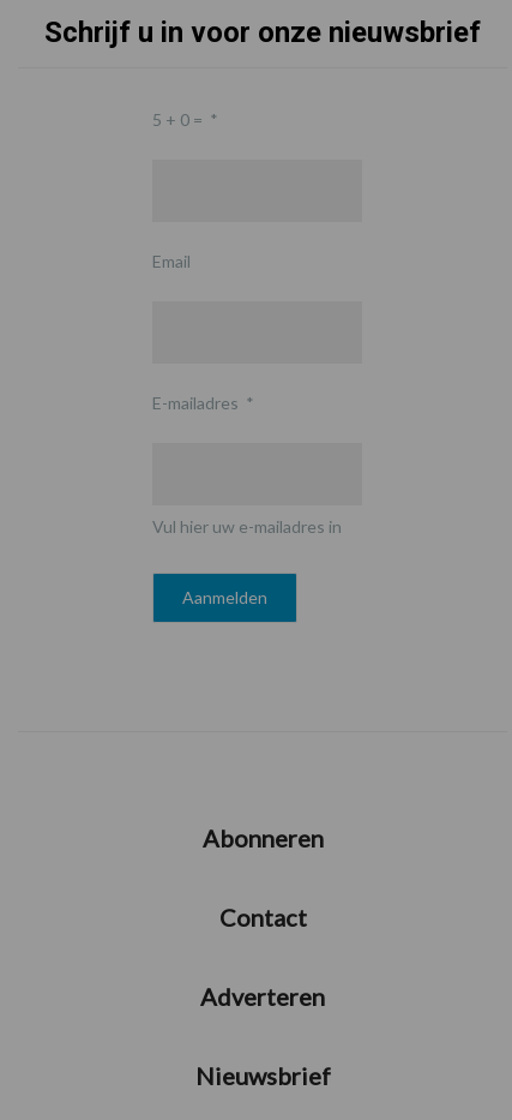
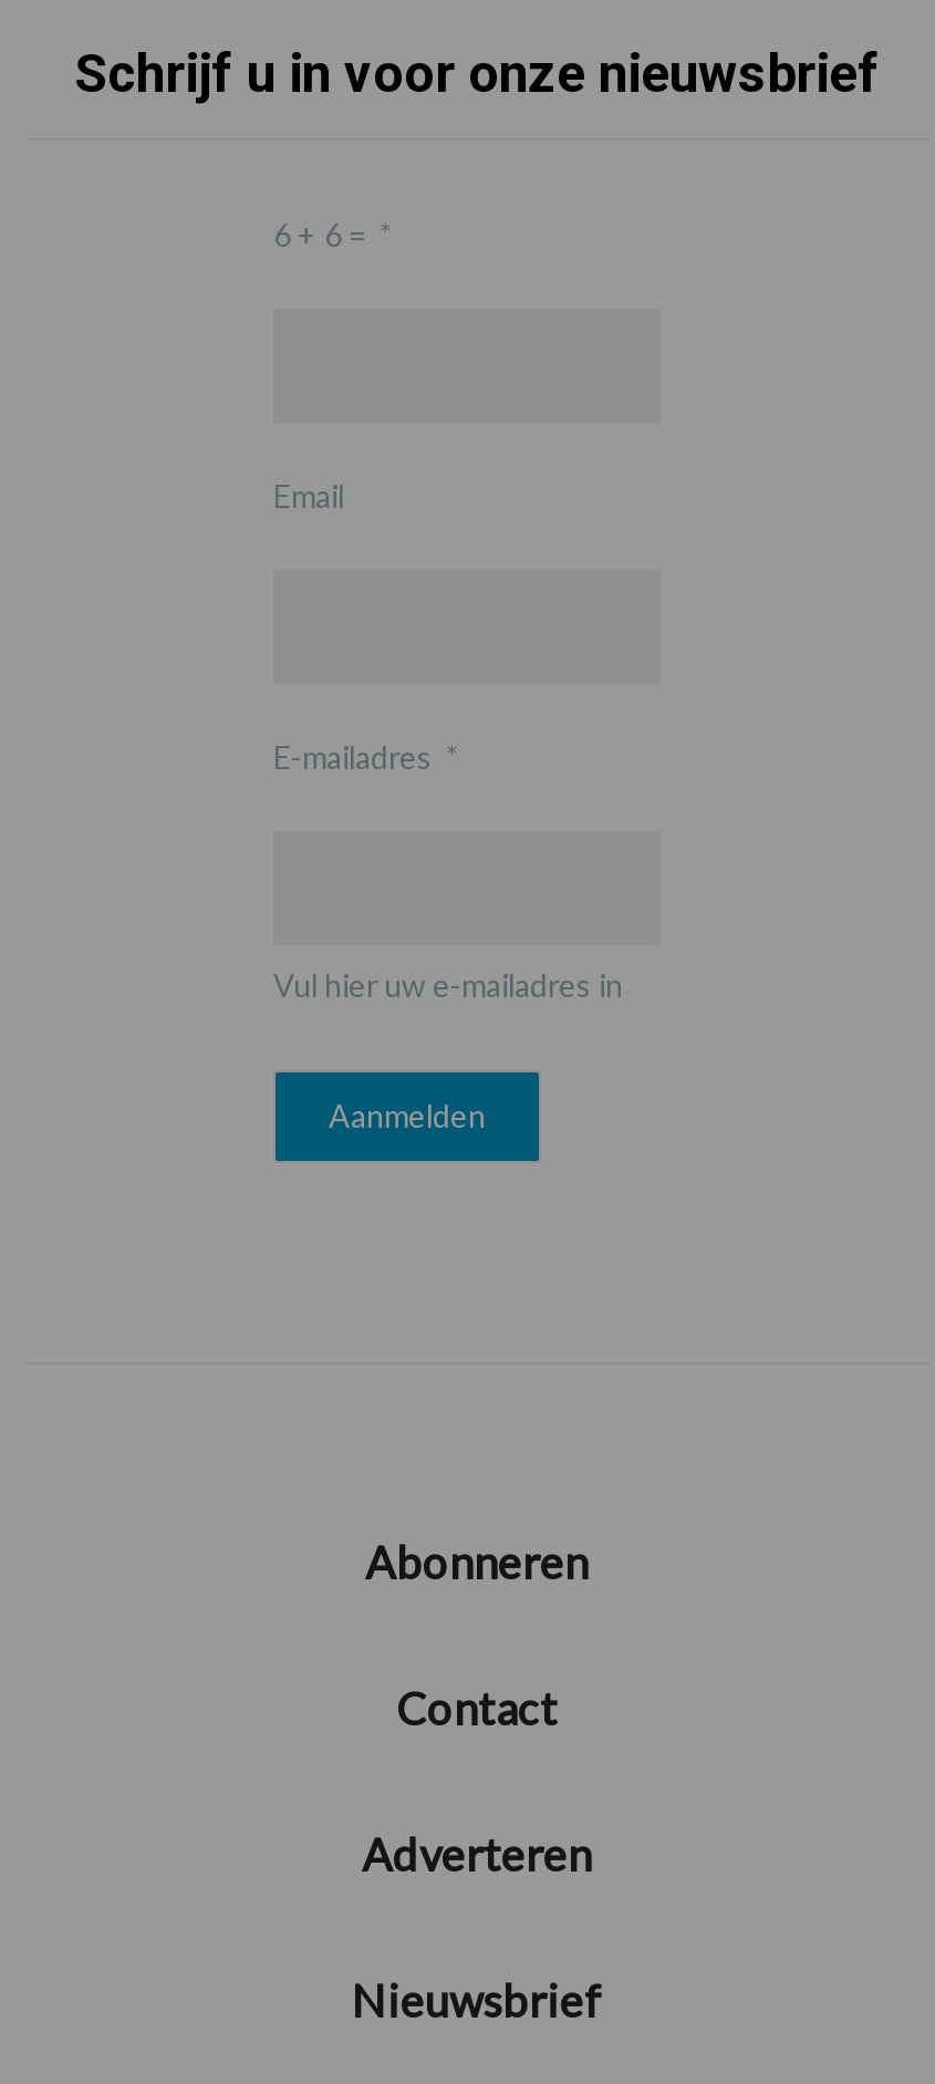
[152,109,218,129] 5 + 0 = * -> [273,216,395,254] 6 + 6 = *

